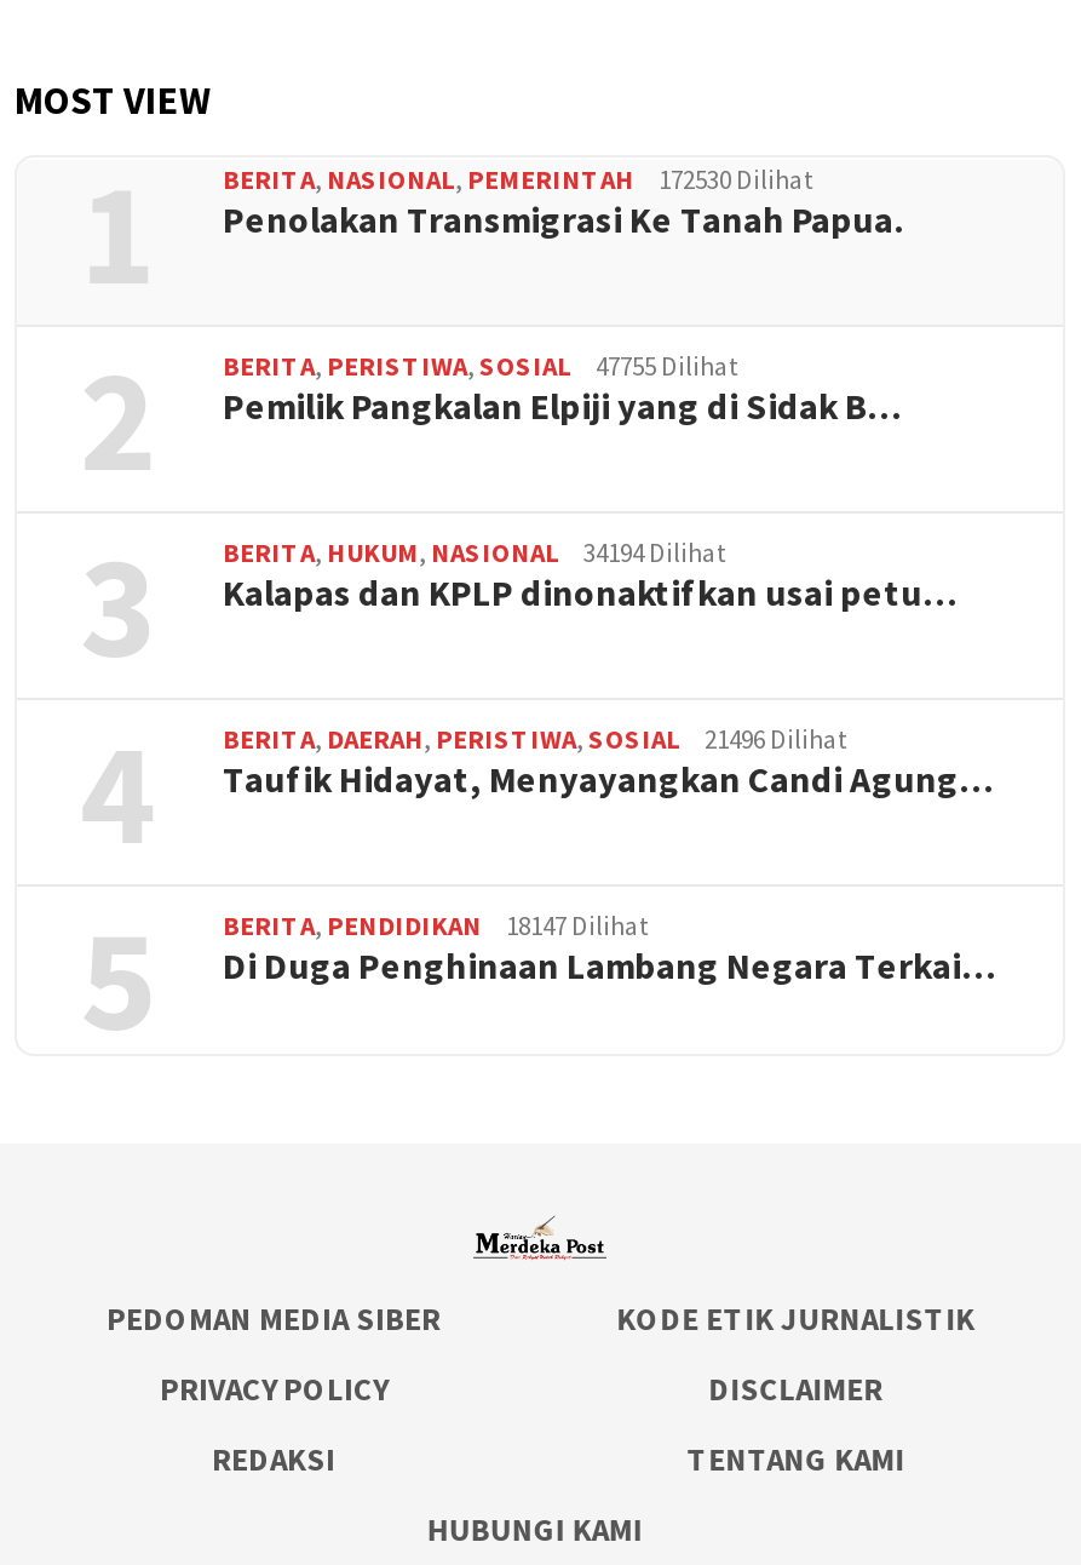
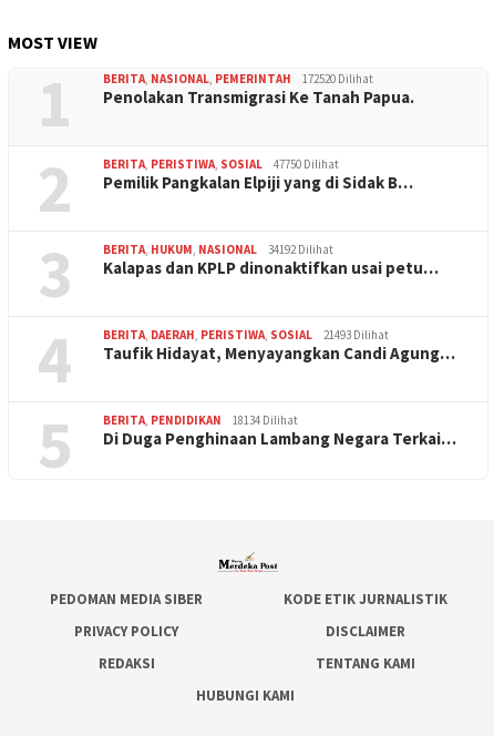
[223,164,813,198] BERITA, NASIONAL, PEMERINTAH 172530 Dilihat -> [103,70,373,86] BERITA, NASIONAL, PEMERINTAH 172520 Dilihat
[223,350,738,384] BERITA, PERISTIWA, SOSIAL 47755 Dilihat -> [103,156,339,171] BERITA, PERISTIWA, SOSIAL 47750 Dilihat
[223,537,726,571] BERITA, HUKUM, NASIONAL 34194 Dilihat -> [103,241,333,257] BERITA, HUKUM, NASIONAL 34192 Dilihat
[223,723,847,757] BERITA, DAERAH, PERISTIWA, SOSIAL 21496 Dilihat -> [103,327,389,342] BERITA, DAERAH, PERISTIWA, SOSIAL 21493 Dilihat
[223,910,649,944] BERITA, PENDIDIKAN 18147 Dilihat -> [103,412,298,427] BERITA, PENDIDIKAN 18134 Dilihat

